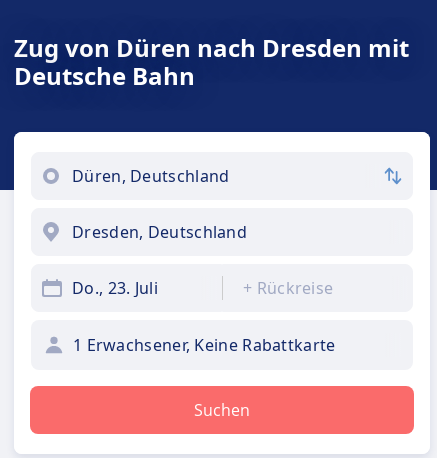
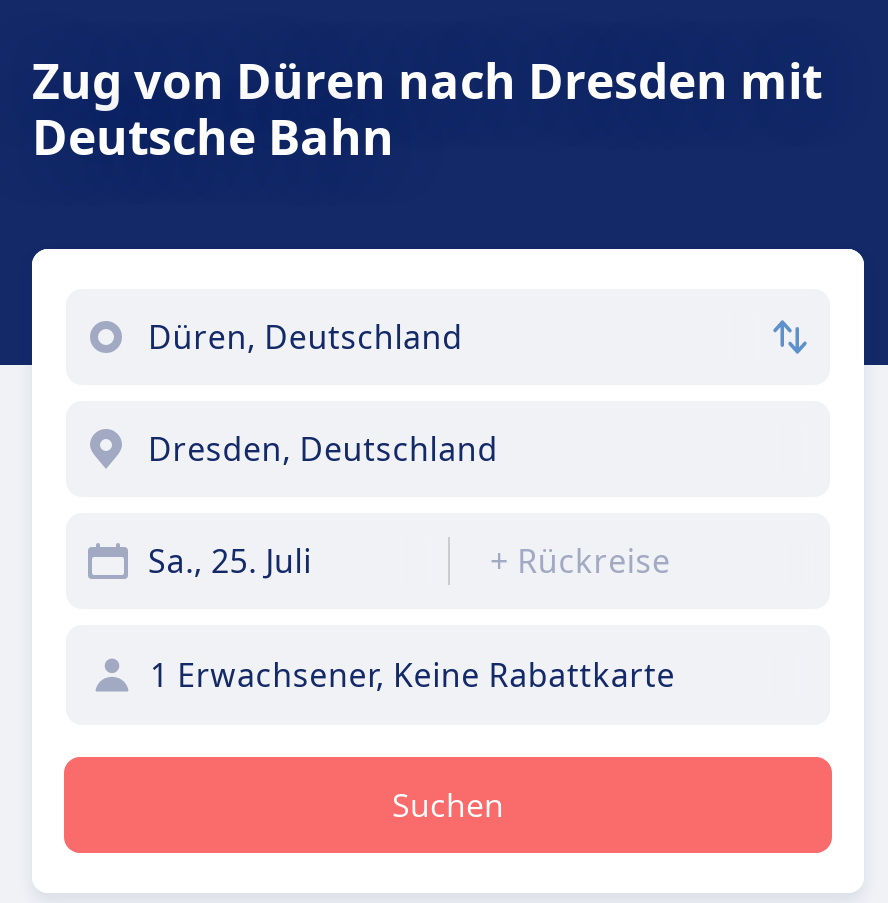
[72,277,158,299] Do., 23. Juli -> [148,539,312,583] Sa., 25. Juli

